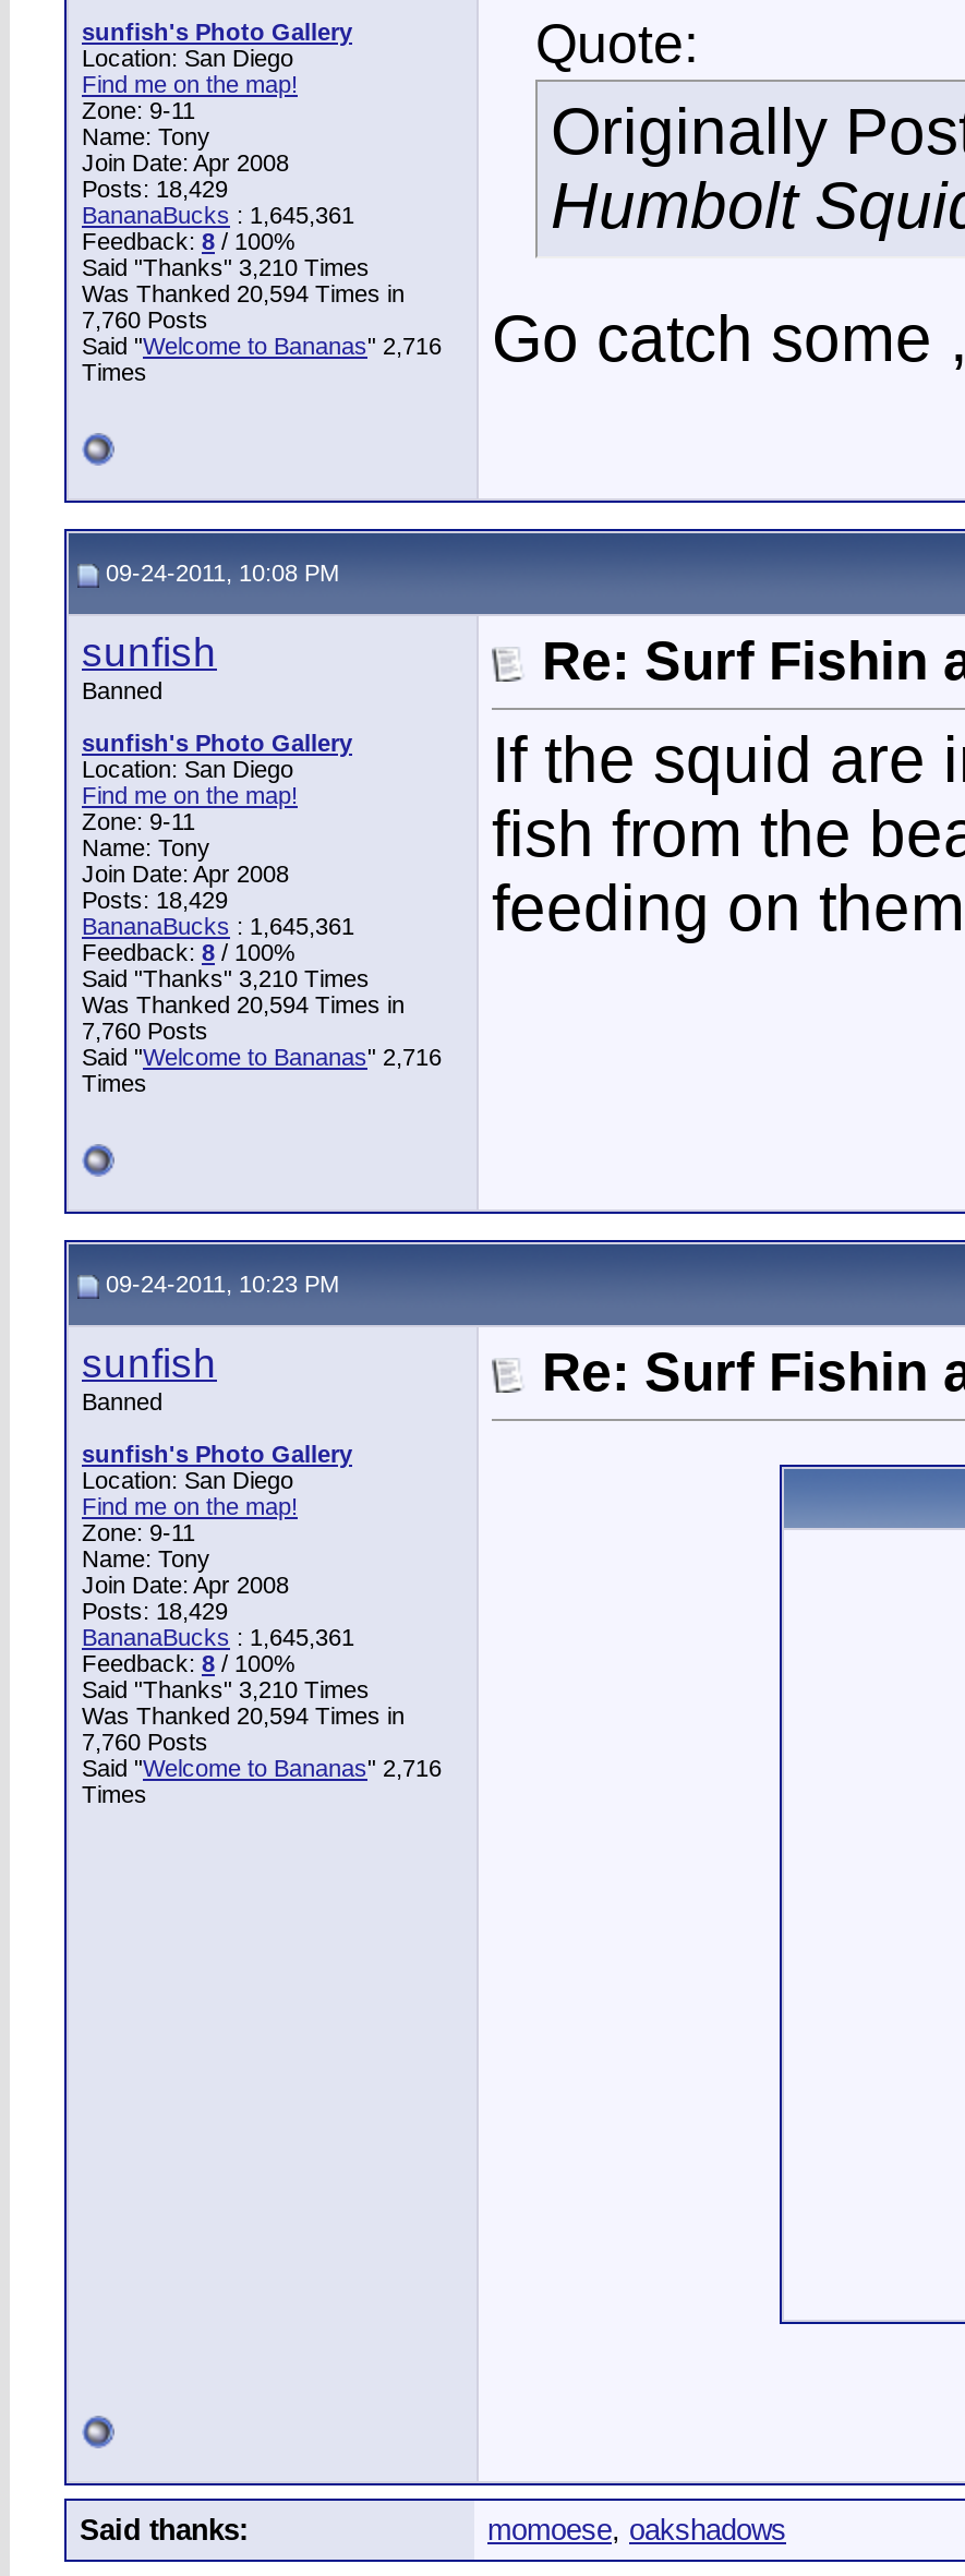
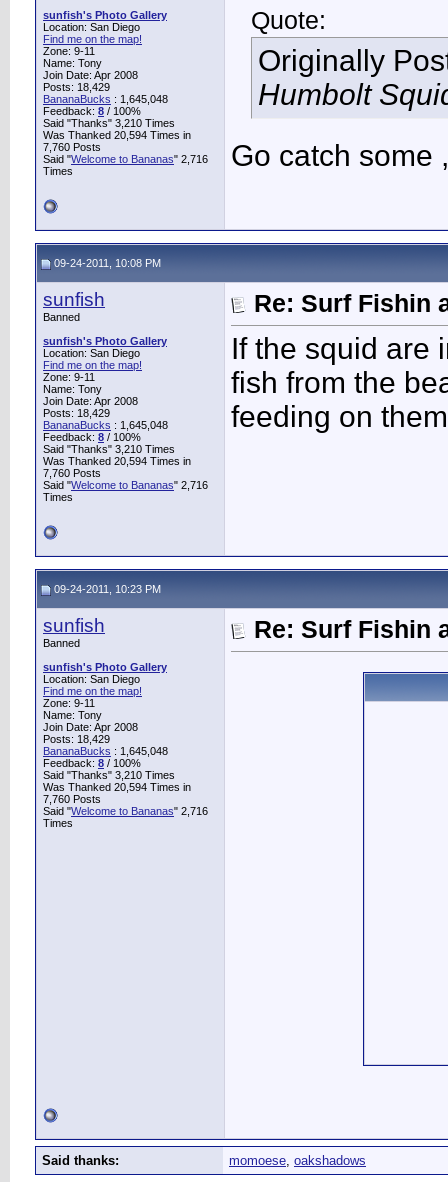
[82,202,354,228] BananaBucks: 1,645,361 -> [43,93,168,105] BananaBucks: 1,645,048
[82,913,354,939] BananaBucks: 1,645,361 -> [43,419,168,431] BananaBucks: 1,645,048
[82,1624,354,1650] BananaBucks: 1,645,361 -> [43,745,168,757] BananaBucks: 1,645,048

